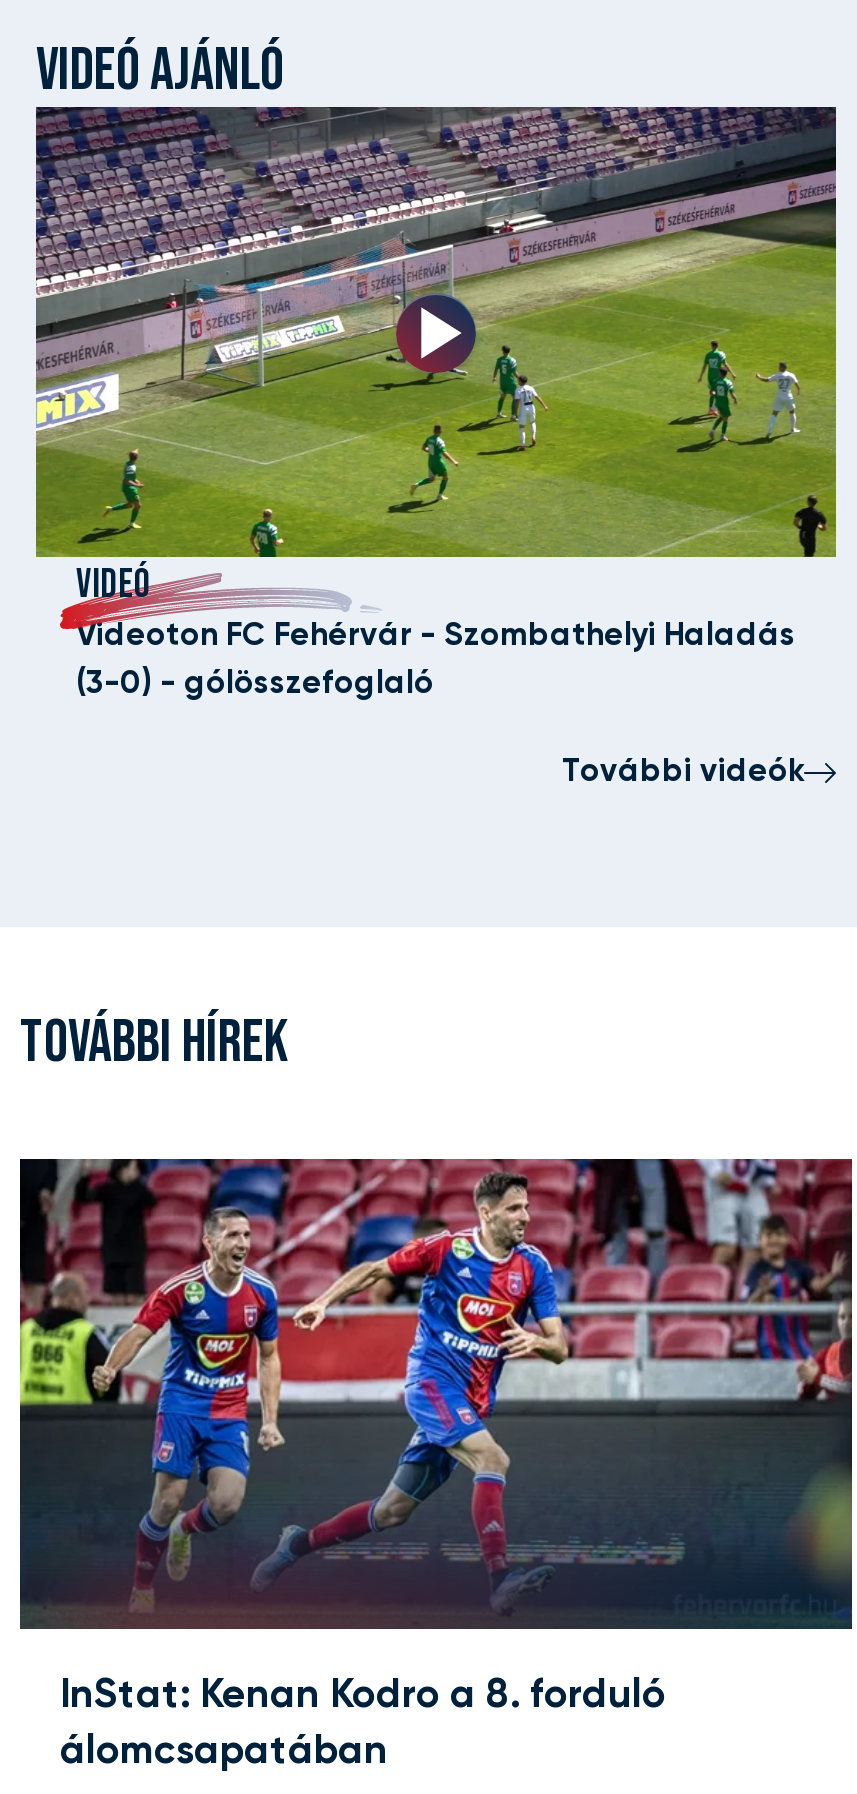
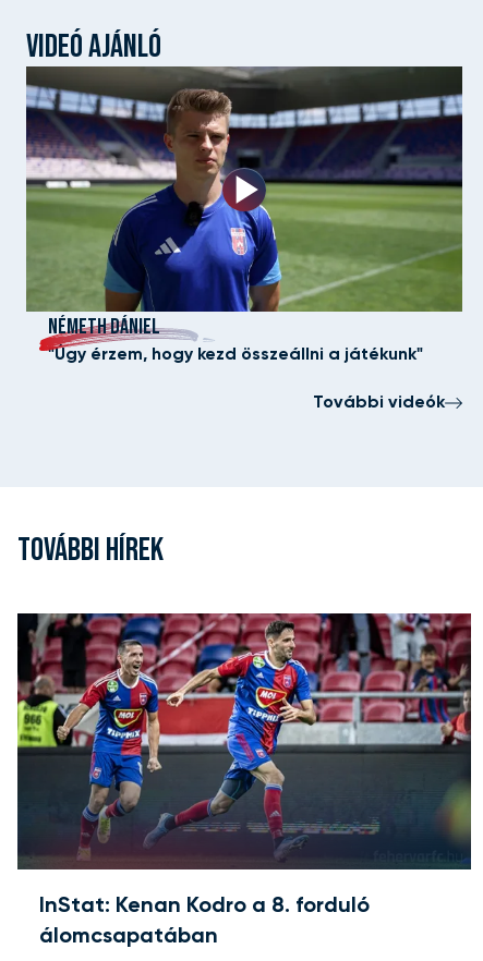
[36,107,838,702] [image] | VIDEÓ | Videoton FC Fehérvár - Szombathelyi Haladás | (3-0) - gólösszefoglaló -> [26,66,463,364] [image] | NÉMETH DÁNIEL | "Úgy érzem, hogy kezd összeállni a játékunk"

